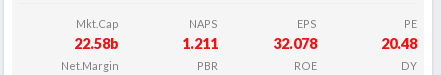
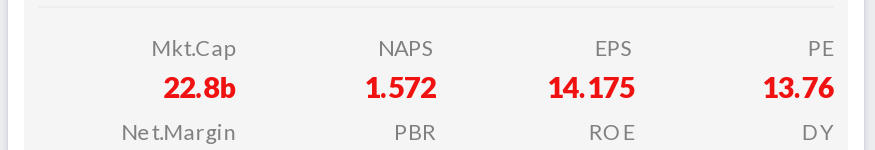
[74,35,119,52] 22.58b -> [163,69,237,103] 22.8b
[182,35,218,52] 1.211 -> [364,69,436,103] 1.572
[273,35,317,52] 32.078 -> [547,69,635,103] 14.175
[381,35,417,52] 20.48 -> [762,69,834,103] 13.76

